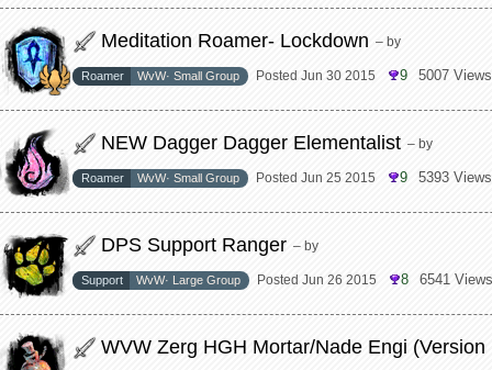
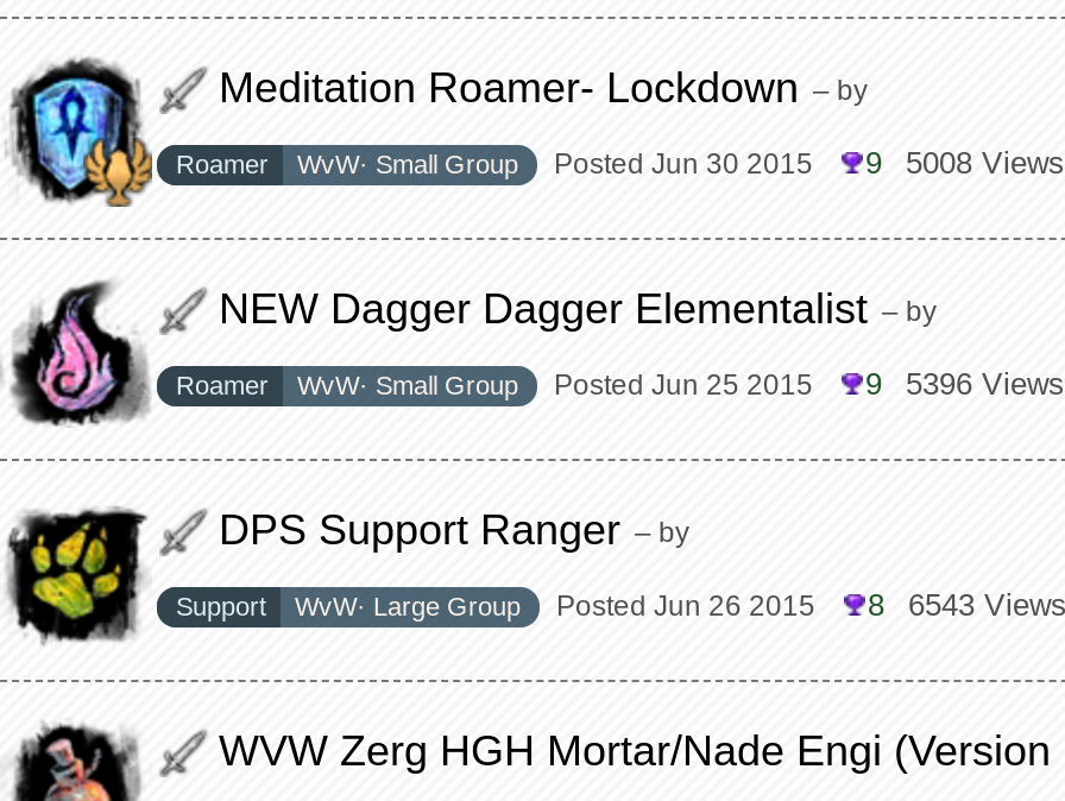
[81,67,492,83] Roamer WvW· Small Group Posted Jun 30 2015 9 5007 Views -> [176,145,1065,181] Roamer WvW· Small Group Posted Jun 30 2015 9 5008 Views
[81,169,492,186] Roamer WvW· Small Group Posted Jun 25 2015 9 5393 Views -> [176,366,1065,402] Roamer WvW· Small Group Posted Jun 25 2015 9 5396 Views
[81,271,492,288] Support WvW· Large Group Posted Jun 26 2015 8 6541 Views -> [176,587,1065,623] Support WvW· Large Group Posted Jun 26 2015 8 6543 Views

